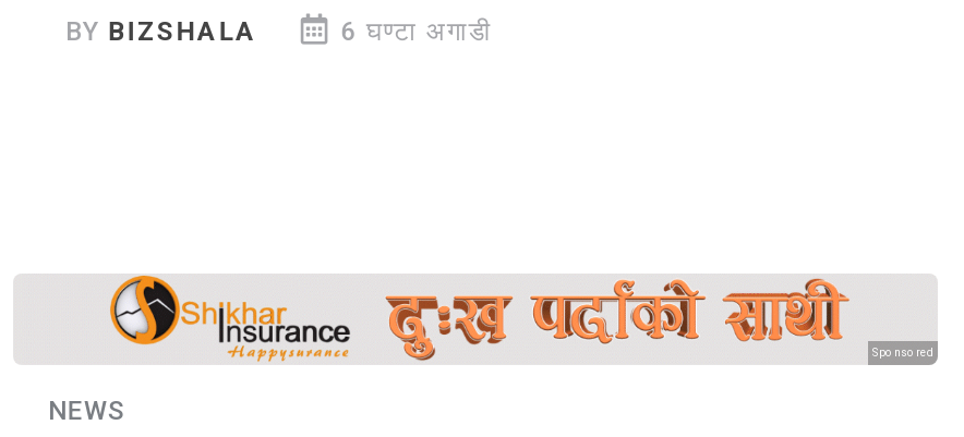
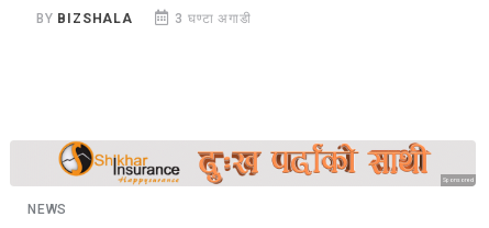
[333,16,492,46] 6 घण्टा अगाडी -> [171,11,251,26] 3 घण्टा अगाडी

